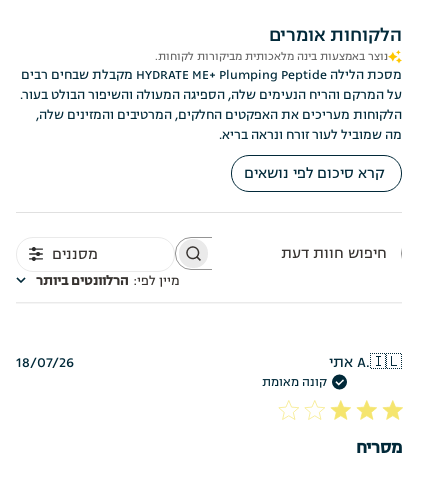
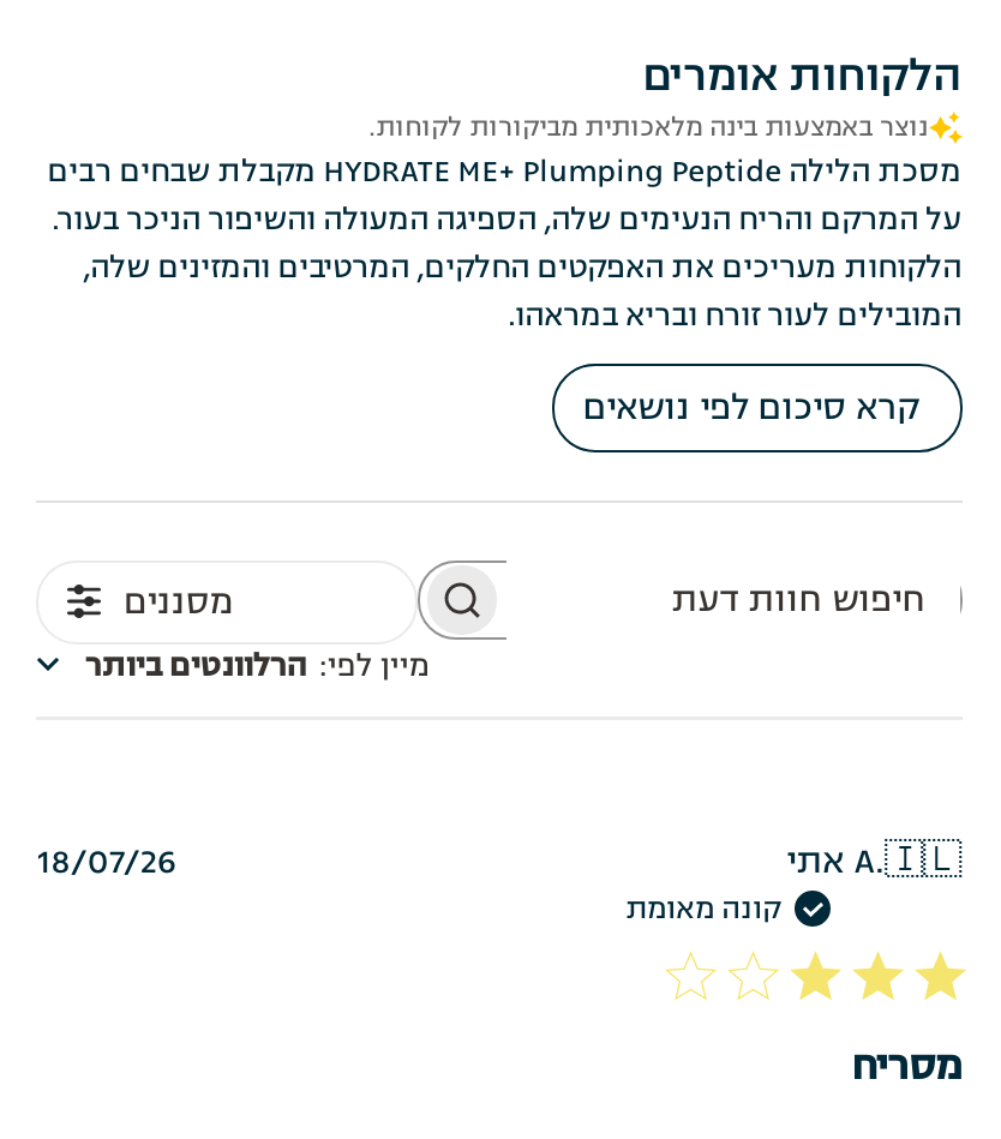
[20,86,402,104] על המרקם והריח הנעימים שלה, הספיגה המעולה והשיפור הבולט בעור. -> [52,198,962,241] על המרקם והריח הנעימים שלה, הספיגה המעולה והשיפור הניכר בעור.
[219,126,402,144] מה שמוביל לעור זורח ונראה בריא. -> [508,294,962,337] המובילים לעור זורח ובריא במראהו.

